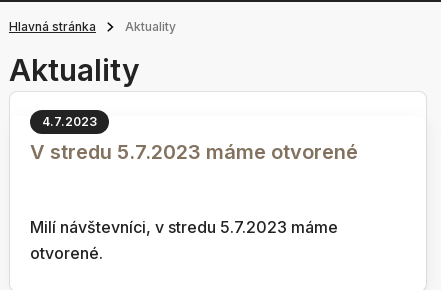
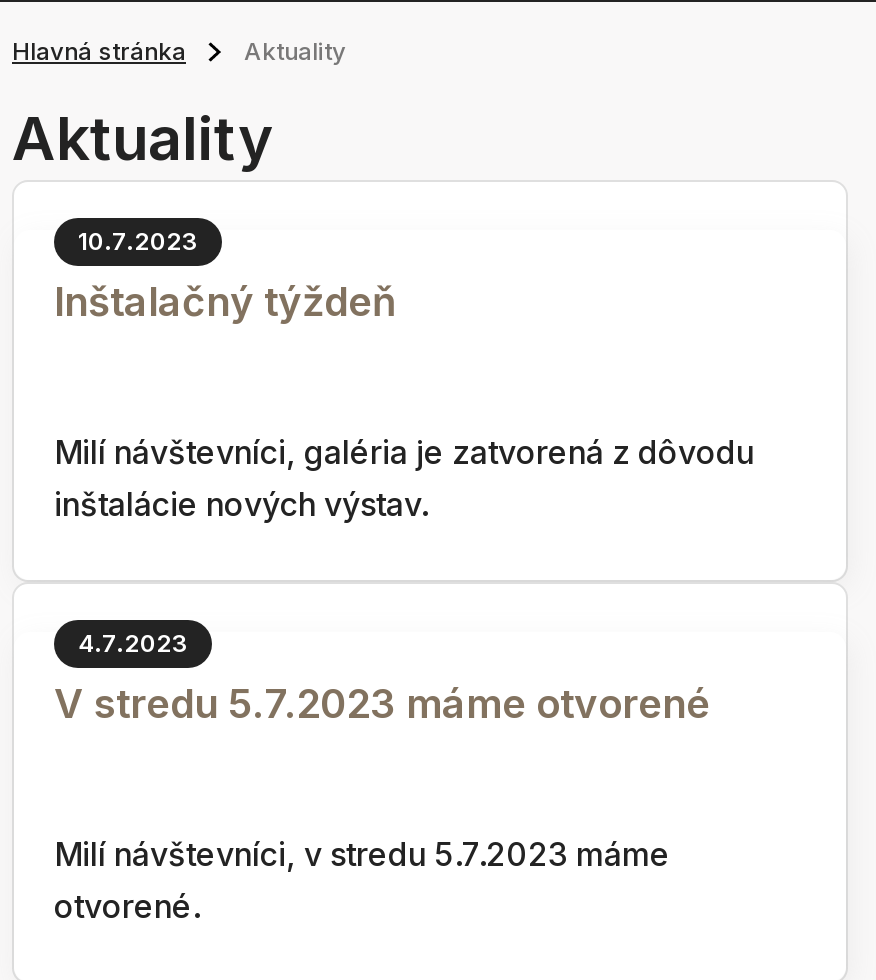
none -> [54,226,754,524] 10.7.2023 | Inštalačný týždeň | Milí návštevníci, galéria je zatvorená z dôvodu | inštalácie nových výstav.

